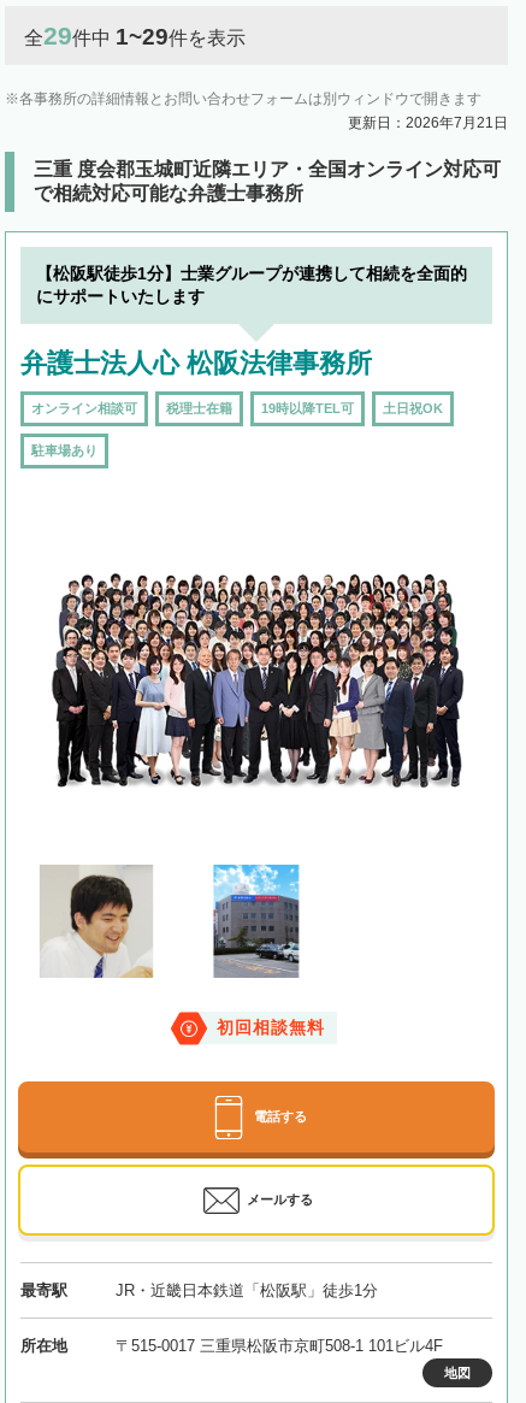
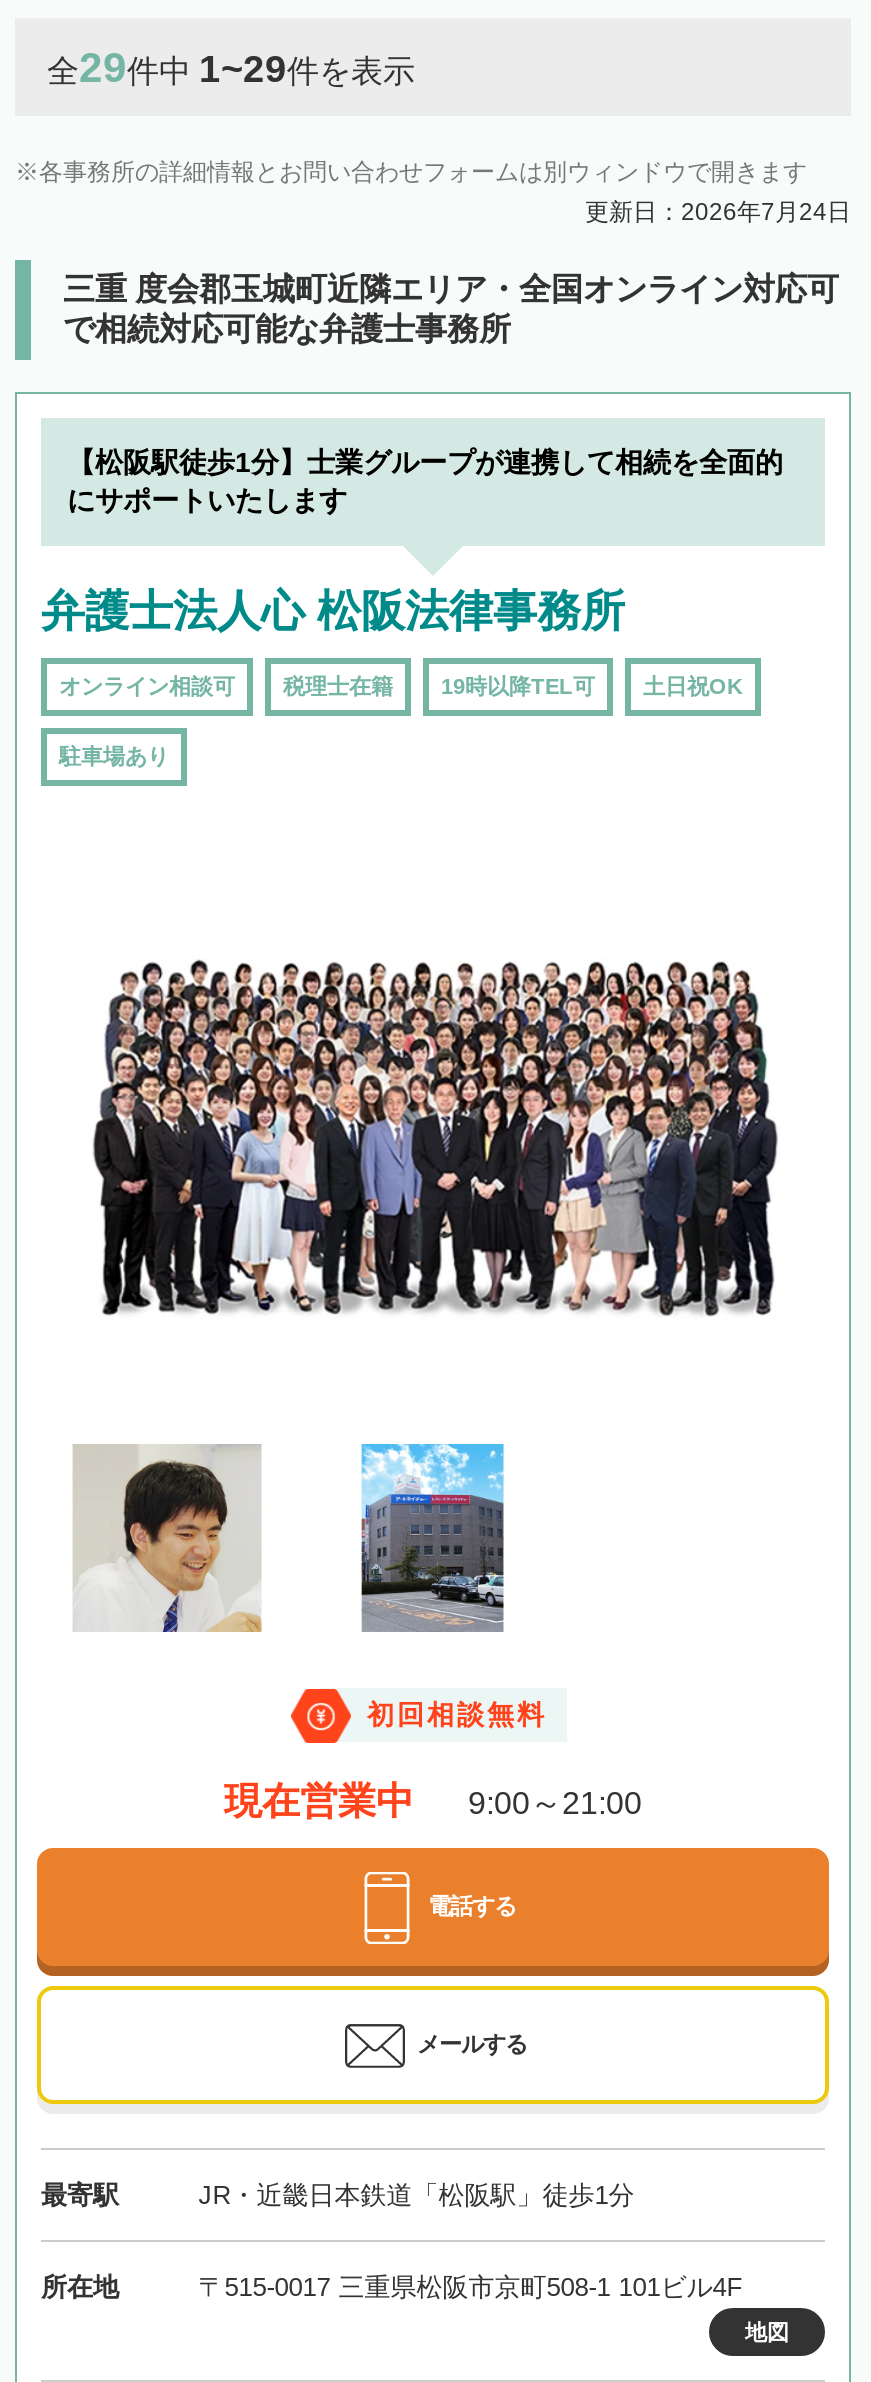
[348,115,508,131] 更新日：2026年7月21日 -> [585,198,851,226] 更新日：2026年7月24日
none -> [224,1781,642,1823] 現在営業中 | 9:00～21:00

